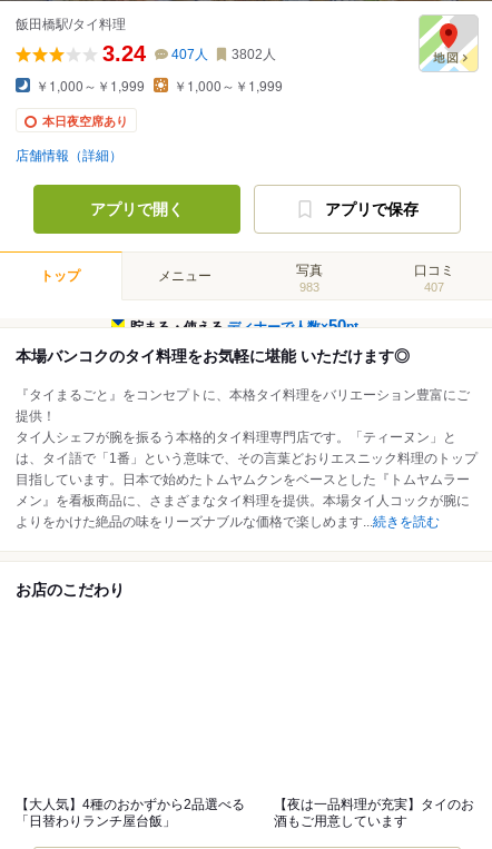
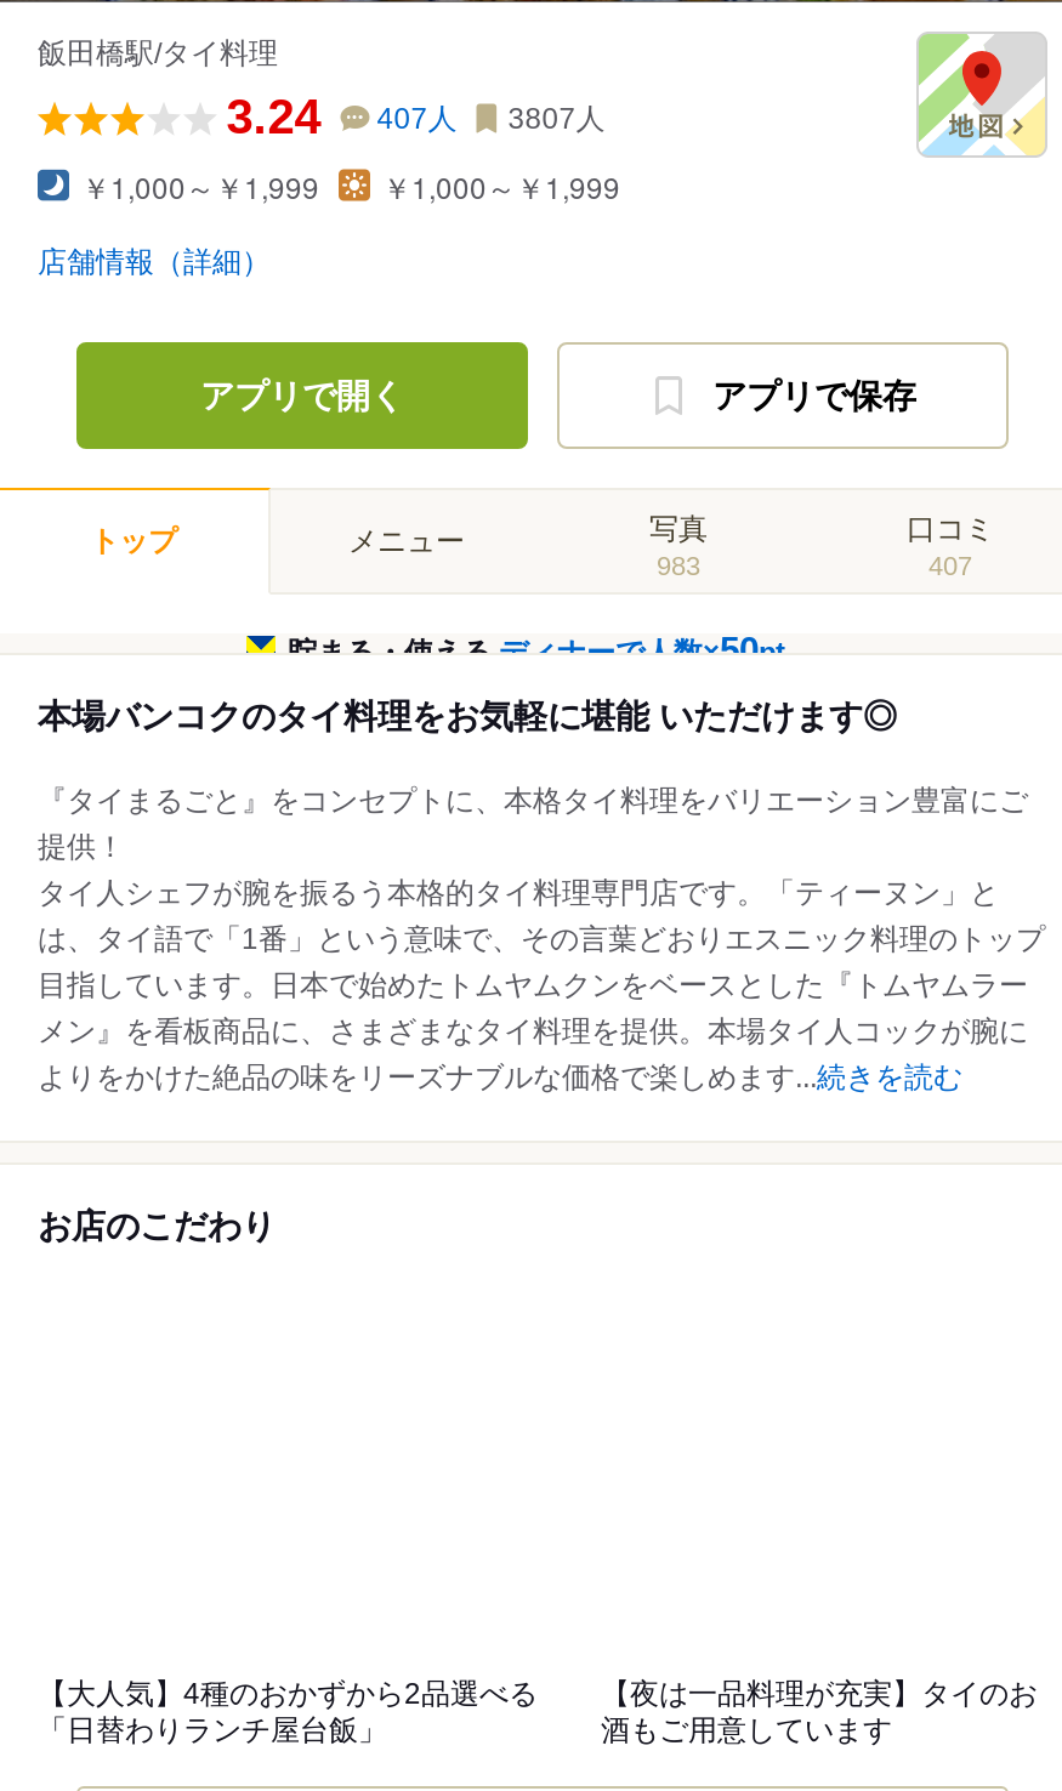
[102,41,276,66] 3.24 407人 3802人 -> [226,90,605,143] 3.24 407人 3807人
[42,114,128,128] 本日夜空席あり -> none

